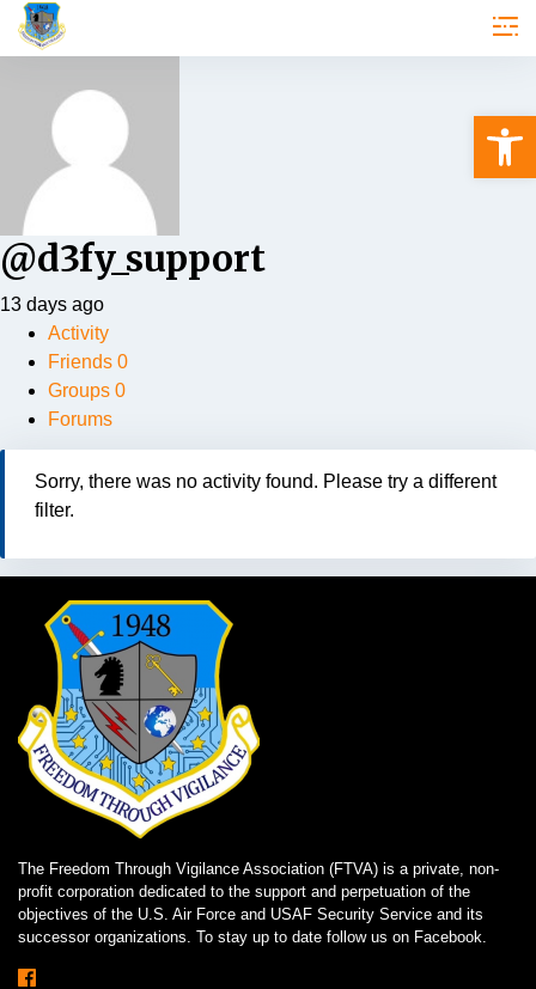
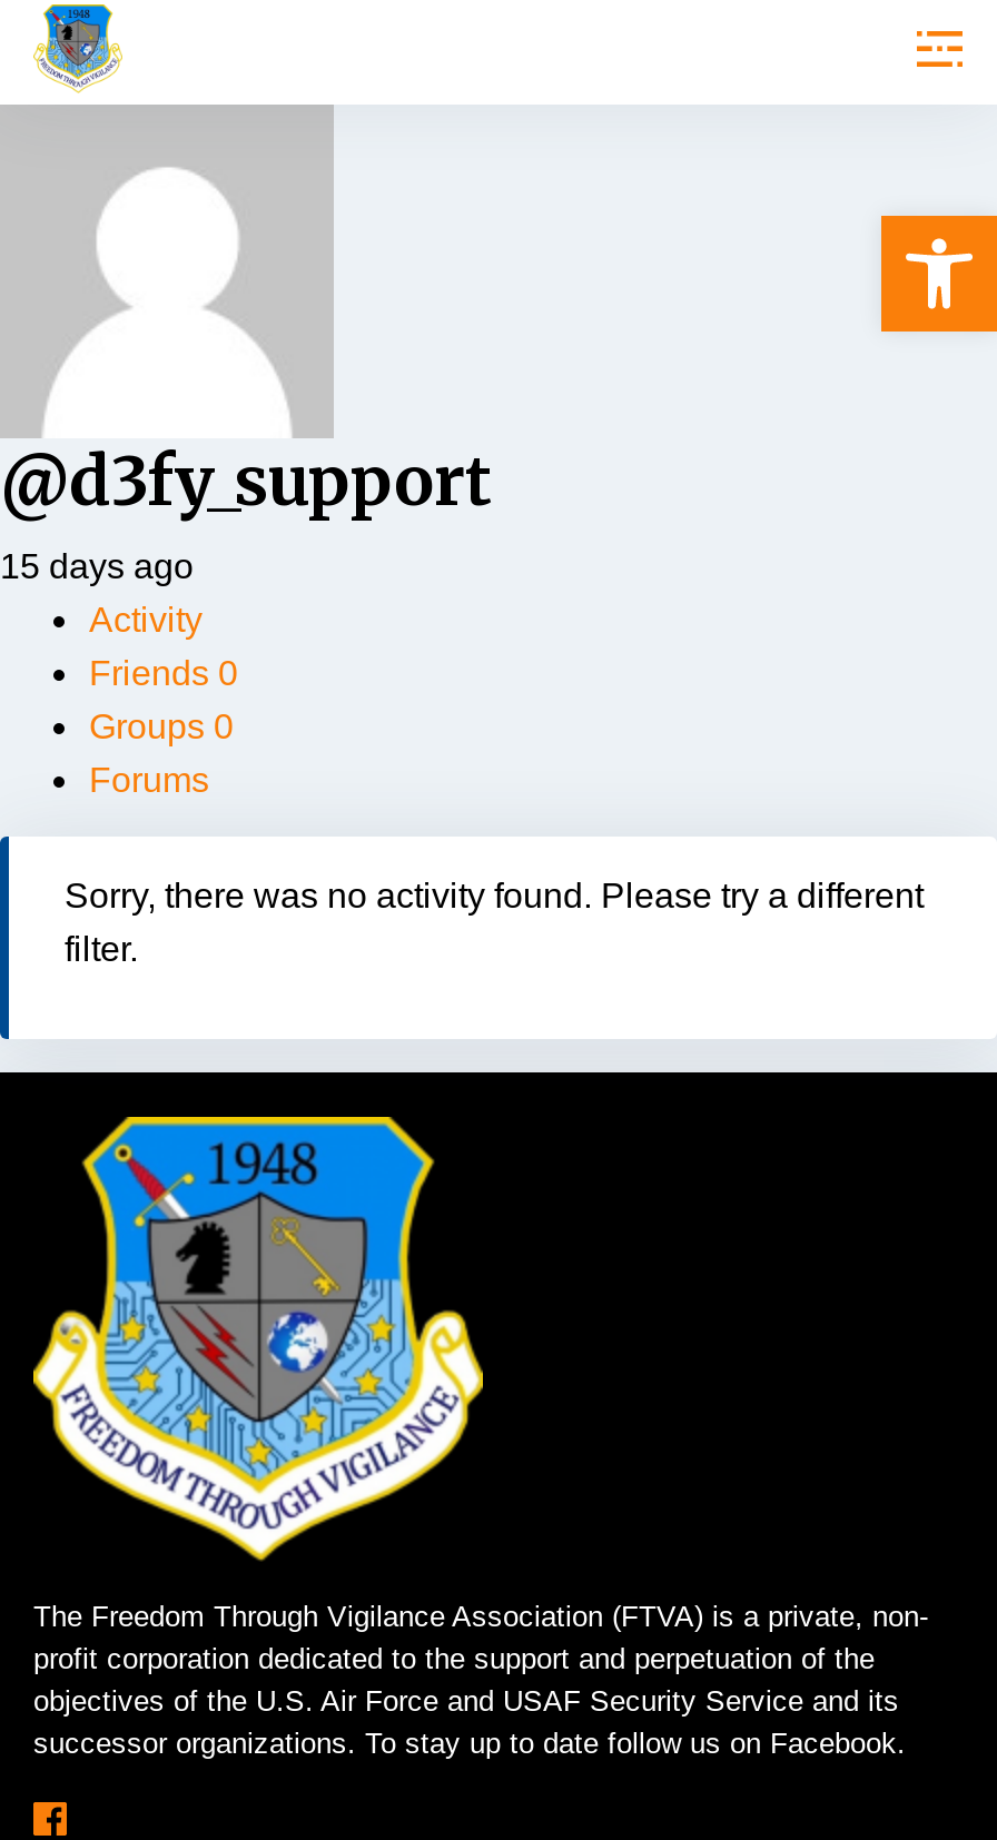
[0,294,104,314] 13 days ago -> [0,546,194,584] 15 days ago

